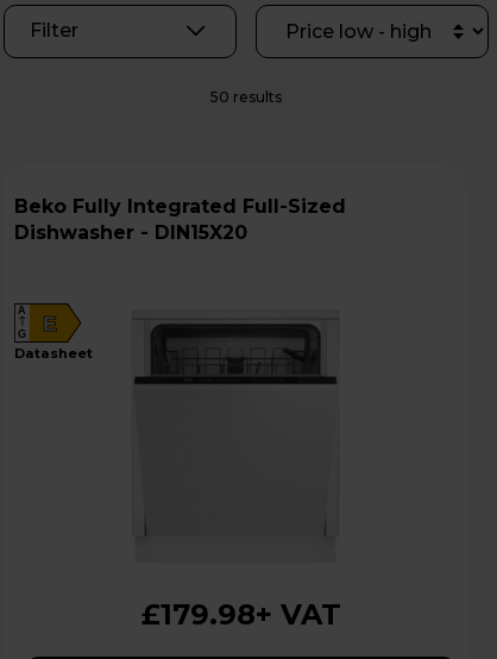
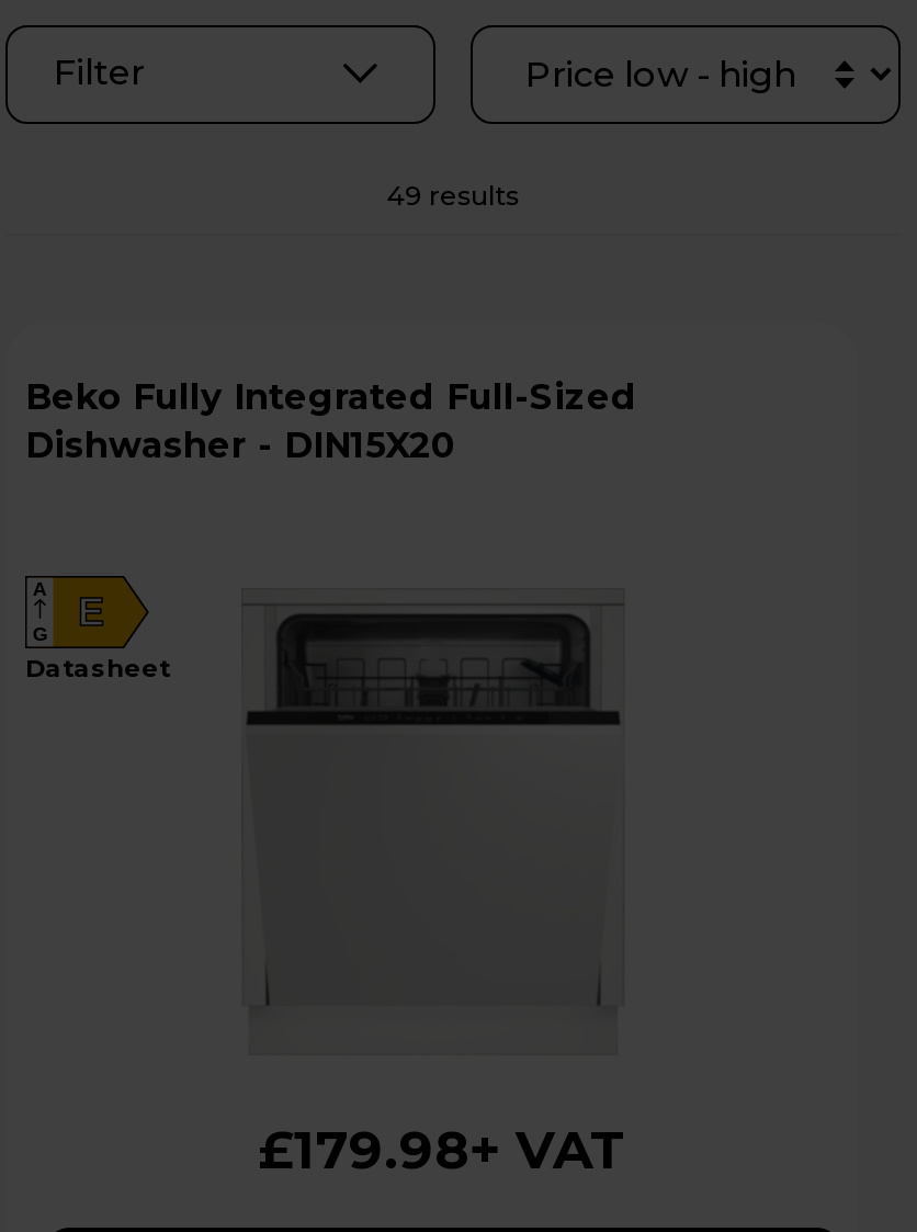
[210,88,282,106] 50 results -> [387,178,519,211] 49 results

